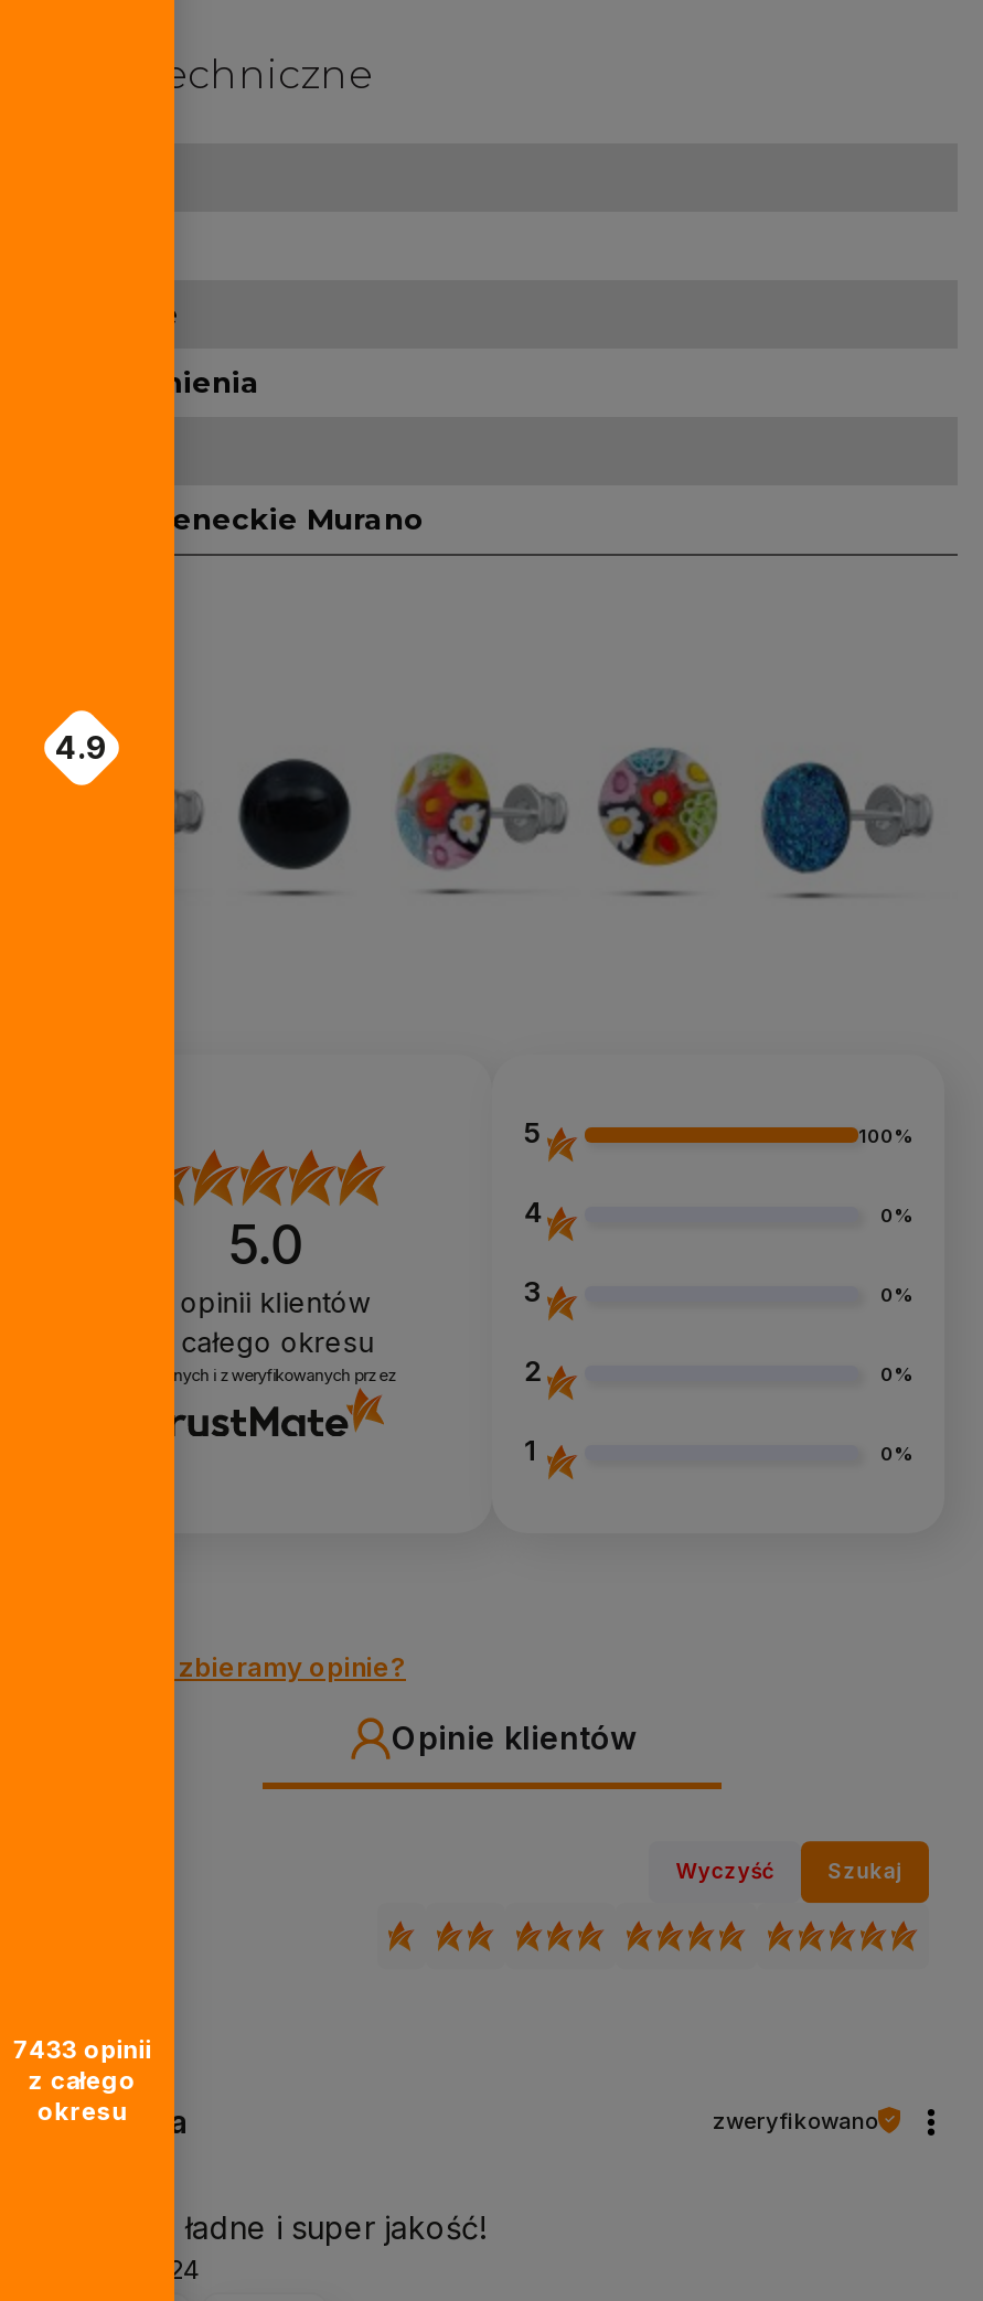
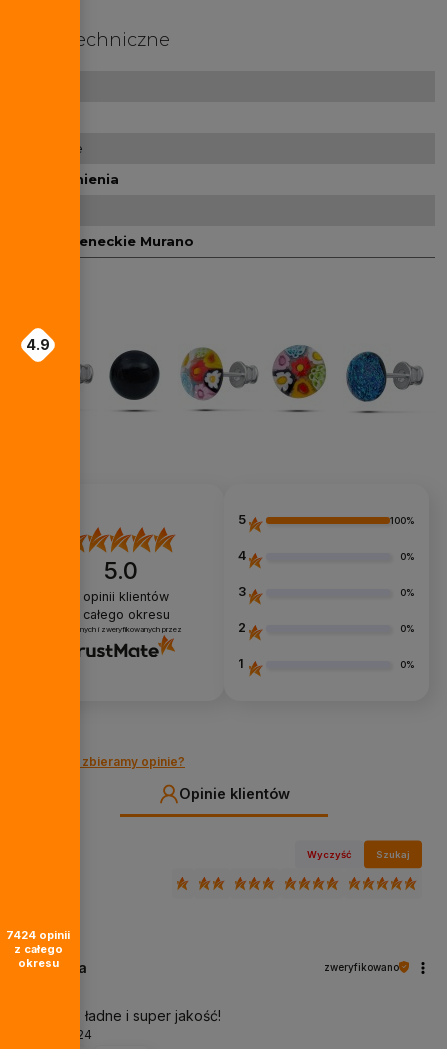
[13,2033,152,2064] 7433 opinii -> [6,928,70,942] 7424 opinii

